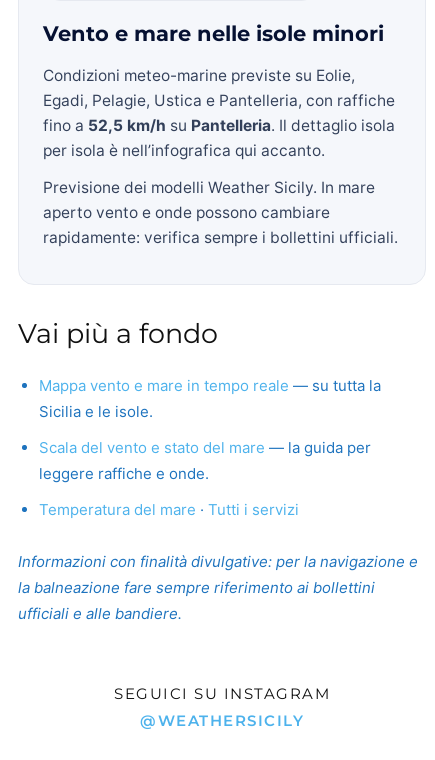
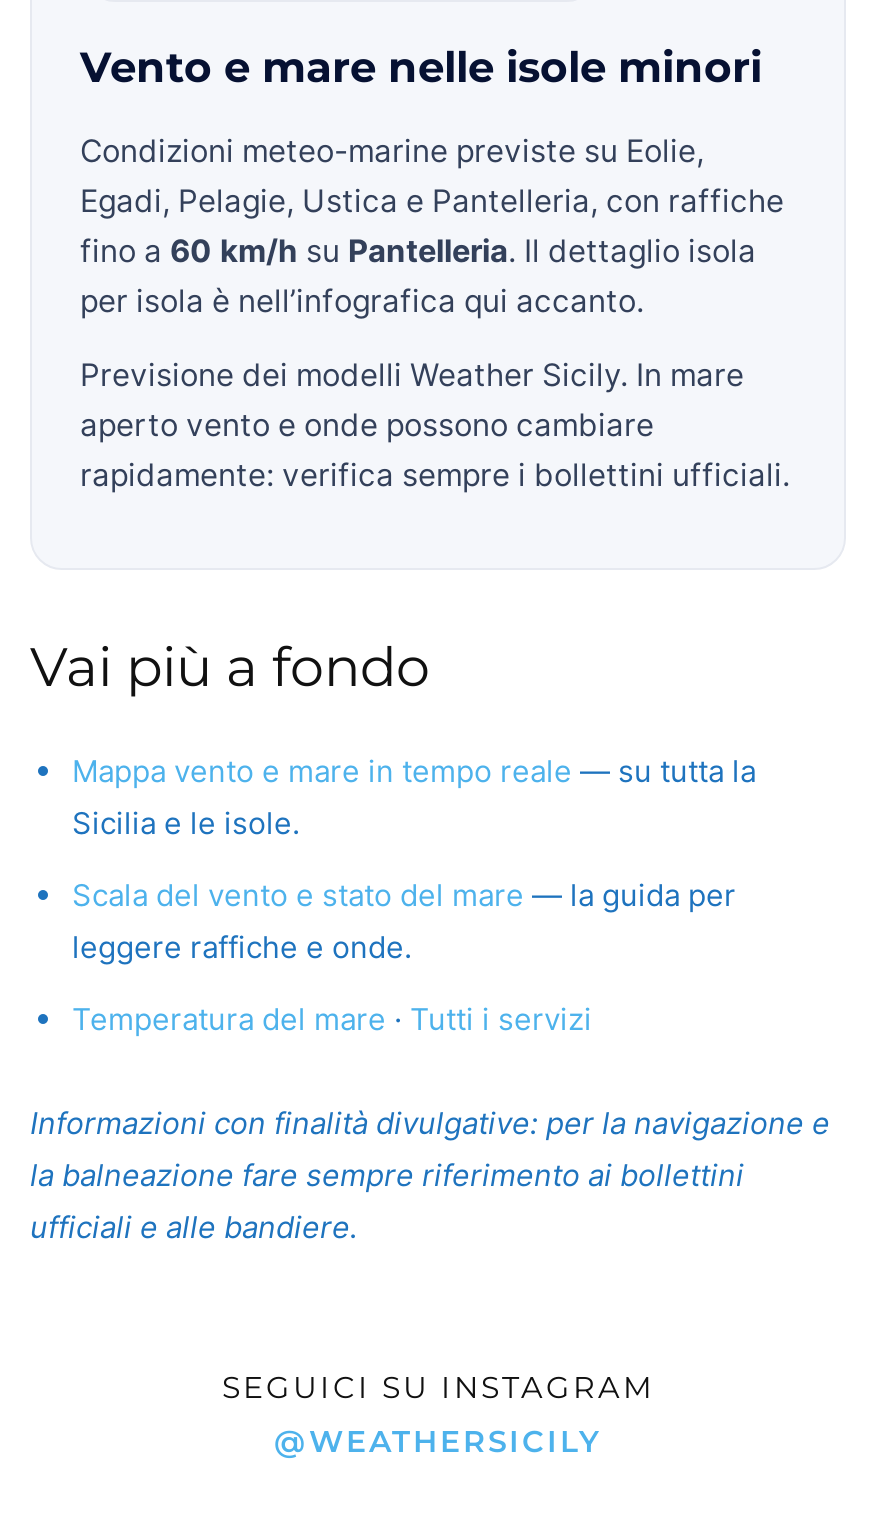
[43,116,395,135] fino a 52,5 km/h su Pantelleria. Il dettaglio isola -> [80,233,756,271] fino a 60 km/h su Pantelleria. Il dettaglio isola

